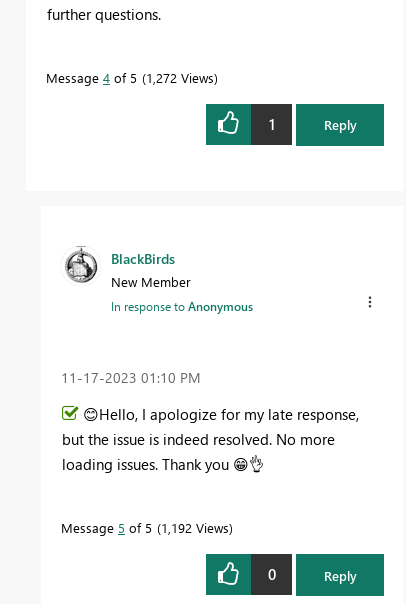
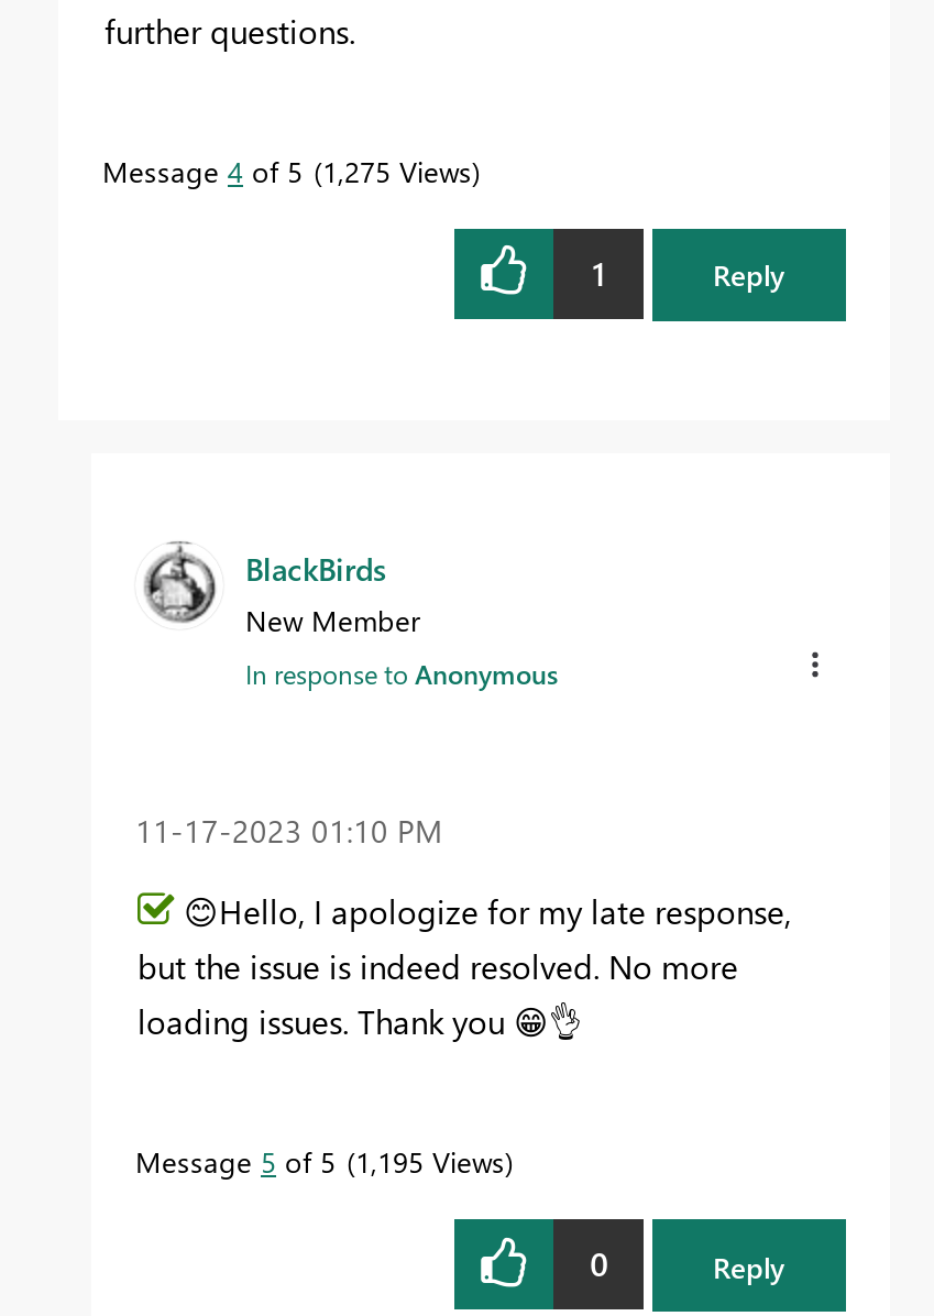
[46,68,214,85] Message 4 of 5 1,272 Views -> [102,151,472,188] Message 4 of 5 1,275 Views
[61,519,229,536] Message 5 of 5 1,192 Views -> [135,1142,505,1180] Message 5 of 5 1,195 Views

